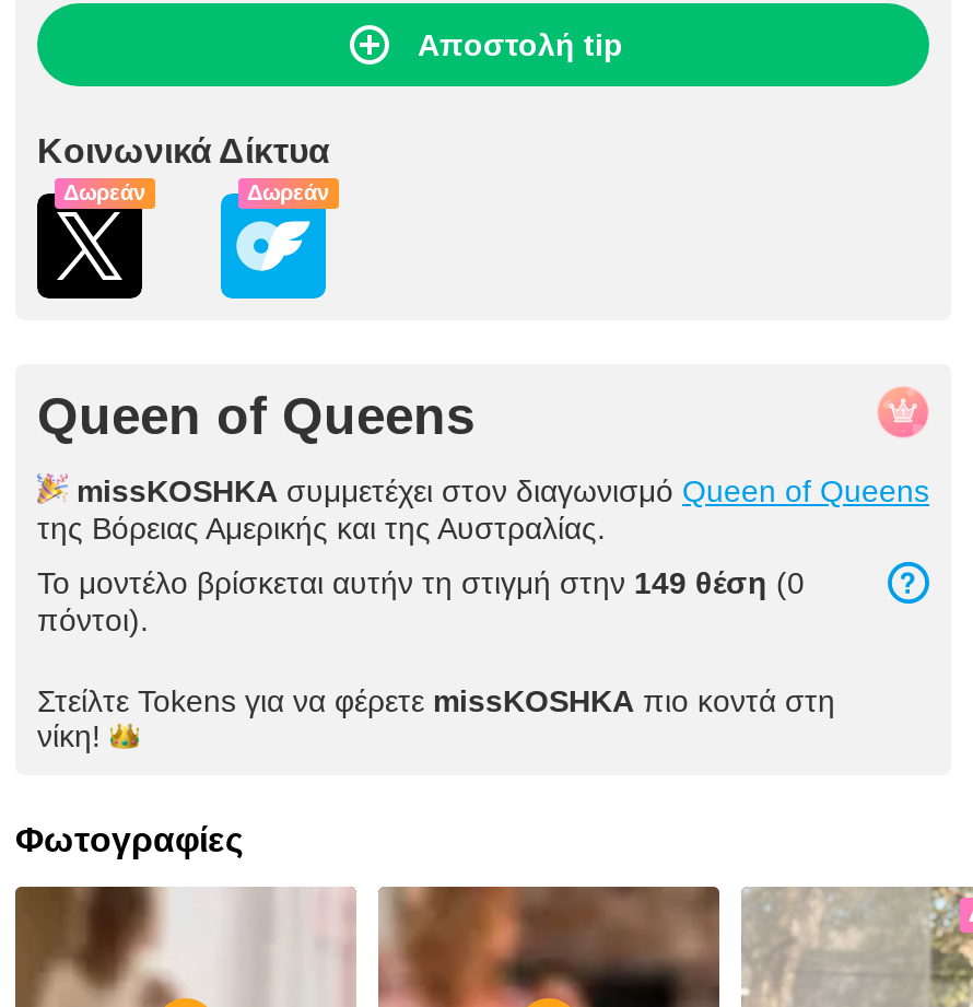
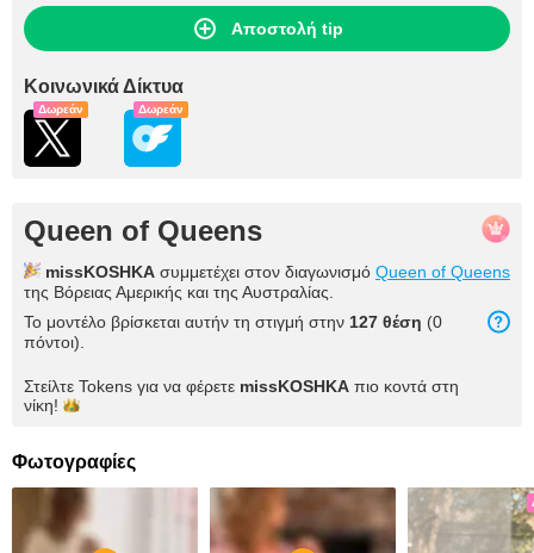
[37,565,805,600] Το μοντέλο βρίσκεται αυτήν τη στιγμή στην 149 θέση (0 -> [24,312,442,331] Το μοντέλο βρίσκεται αυτήν τη στιγμή στην 127 θέση (0

